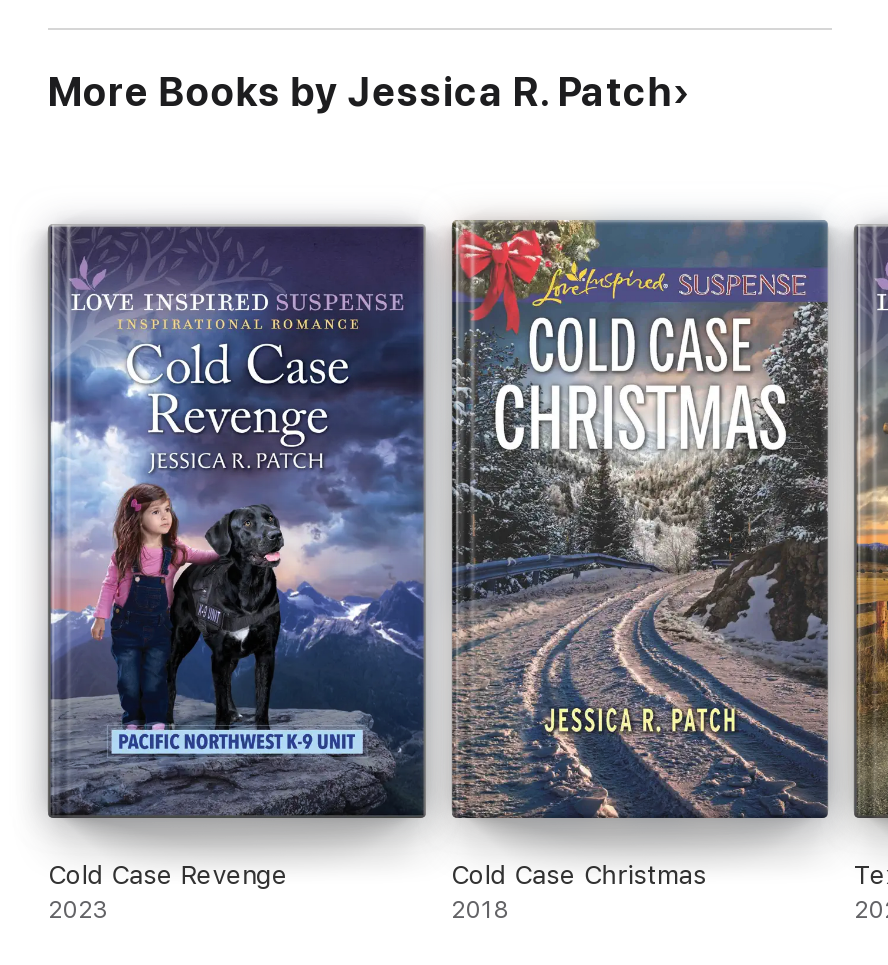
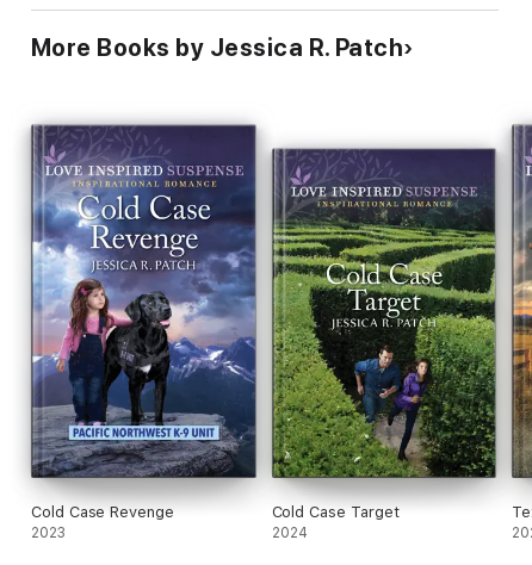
[444,213,838,890] [image] | Cold Case Christmas -> [268,122,502,521] [image] | Cold Case Target
[451,896,509,924] 2018 -> [271,524,307,541] 2024

